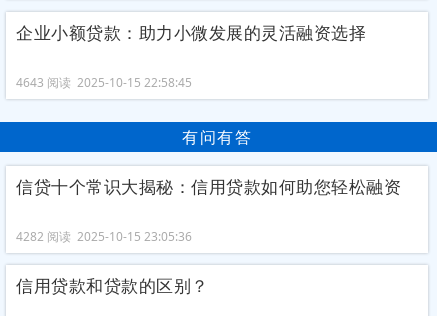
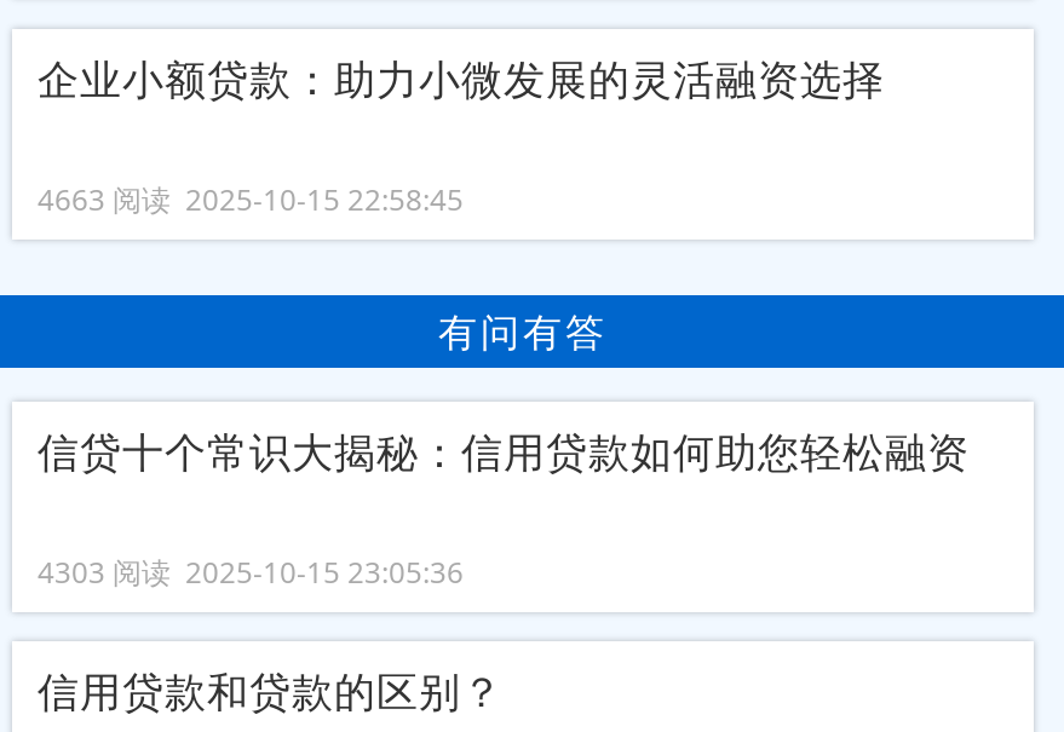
[16,74,192,91] 4643 阅读 2025-10-15 22:58:45 -> [37,178,463,219] 4663 阅读 2025-10-15 22:58:45
[16,227,192,244] 4282 阅读 2025-10-15 23:05:36 -> [37,551,463,592] 4303 阅读 2025-10-15 23:05:36

